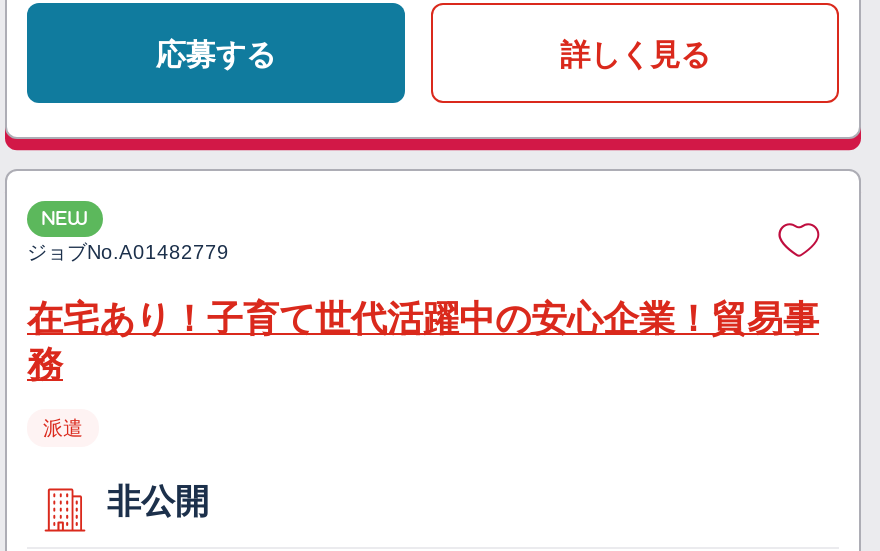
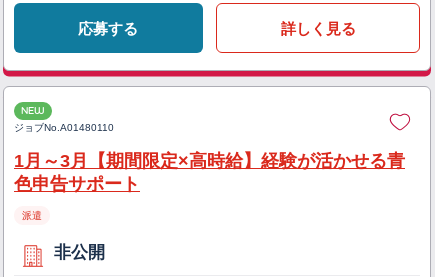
[27,242,229,264] ジョブNo. A01482779 -> [14,122,114,133] ジョブNo. A01480110
[27,300,819,386] 在宅あり！子育て世代活躍中の安心企業！貿易事 | 務 -> [14,151,405,194] 1月～3月【期間限定×高時給】経験が活かせる青 | 色申告サポート

